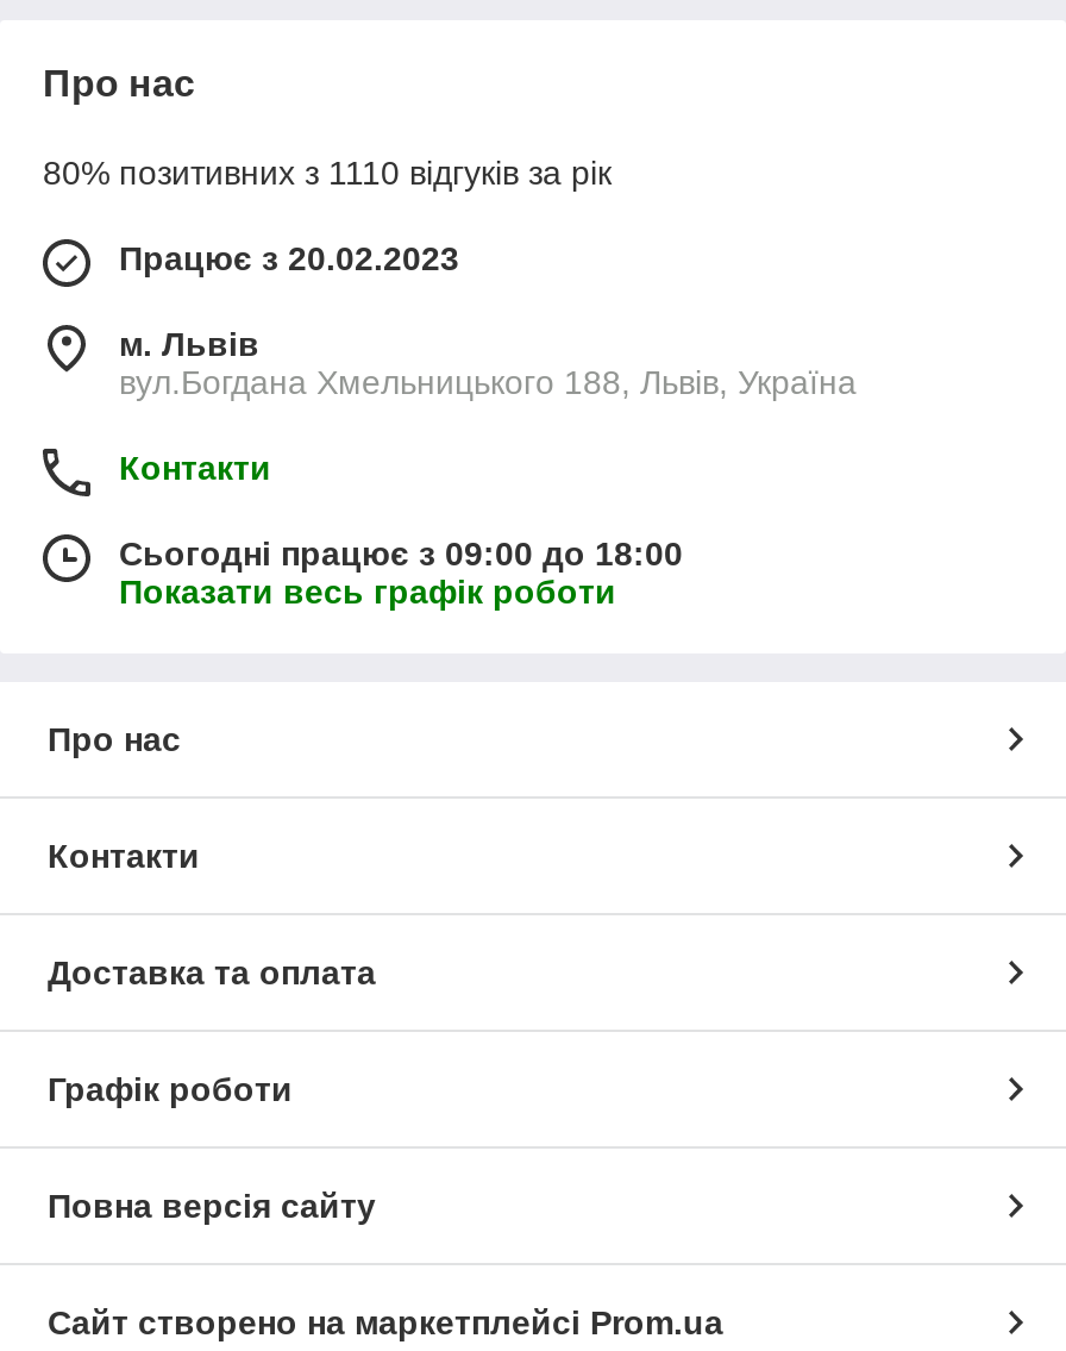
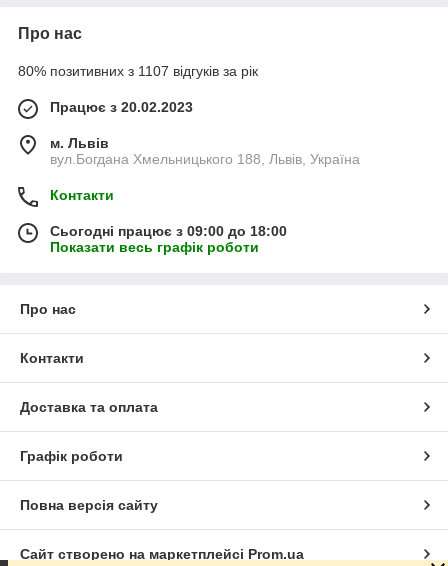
[43,154,612,192] 80% позитивних з 1110 відгуків за рік -> [18,63,258,79] 80% позитивних з 1107 відгуків за рік

